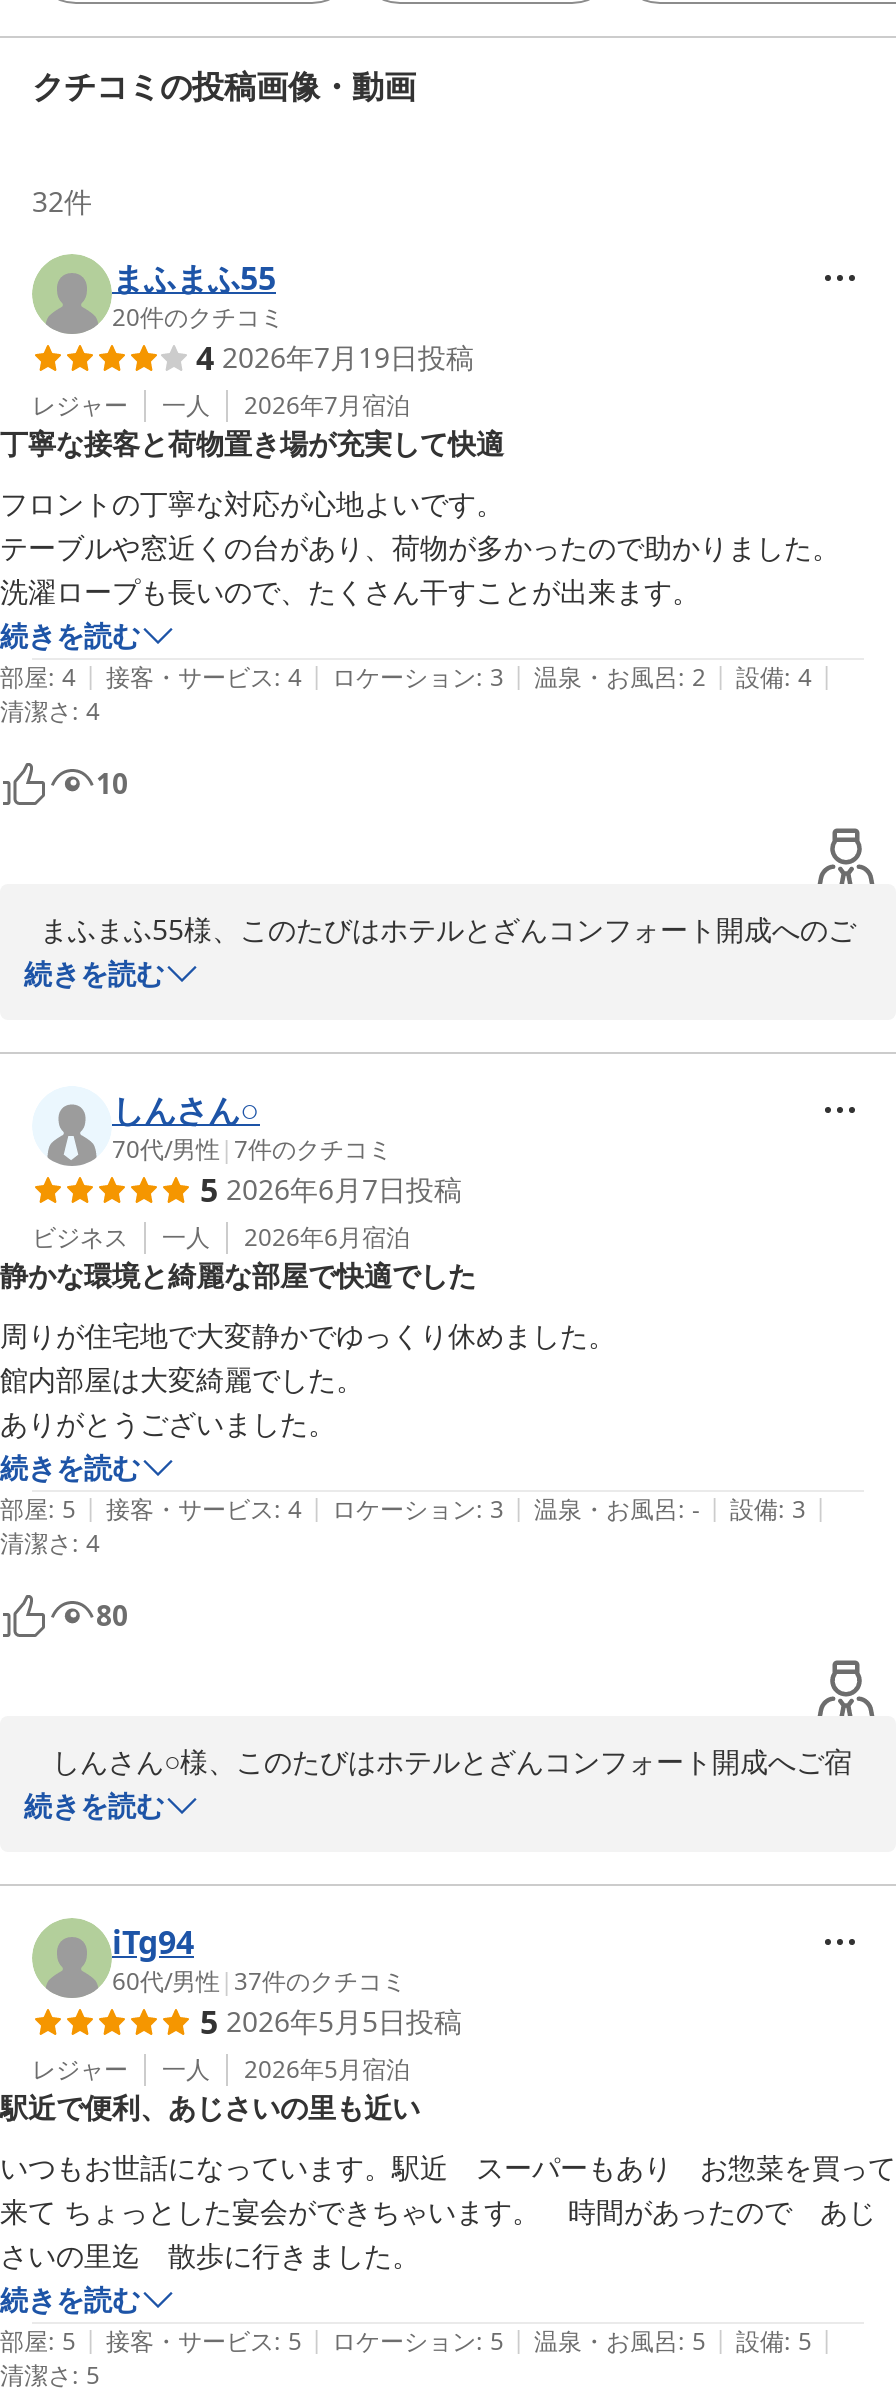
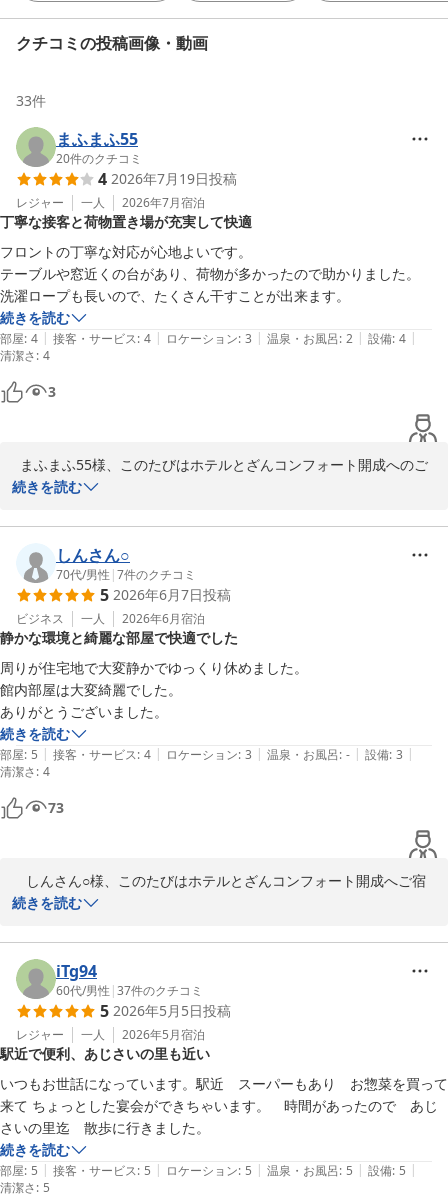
[32,182,92,220] 32件 -> [16,91,46,110] 33件
[96,764,128,802] 10 -> [48,382,56,401] 3
[96,1596,128,1634] 80 -> [48,798,64,817] 73

